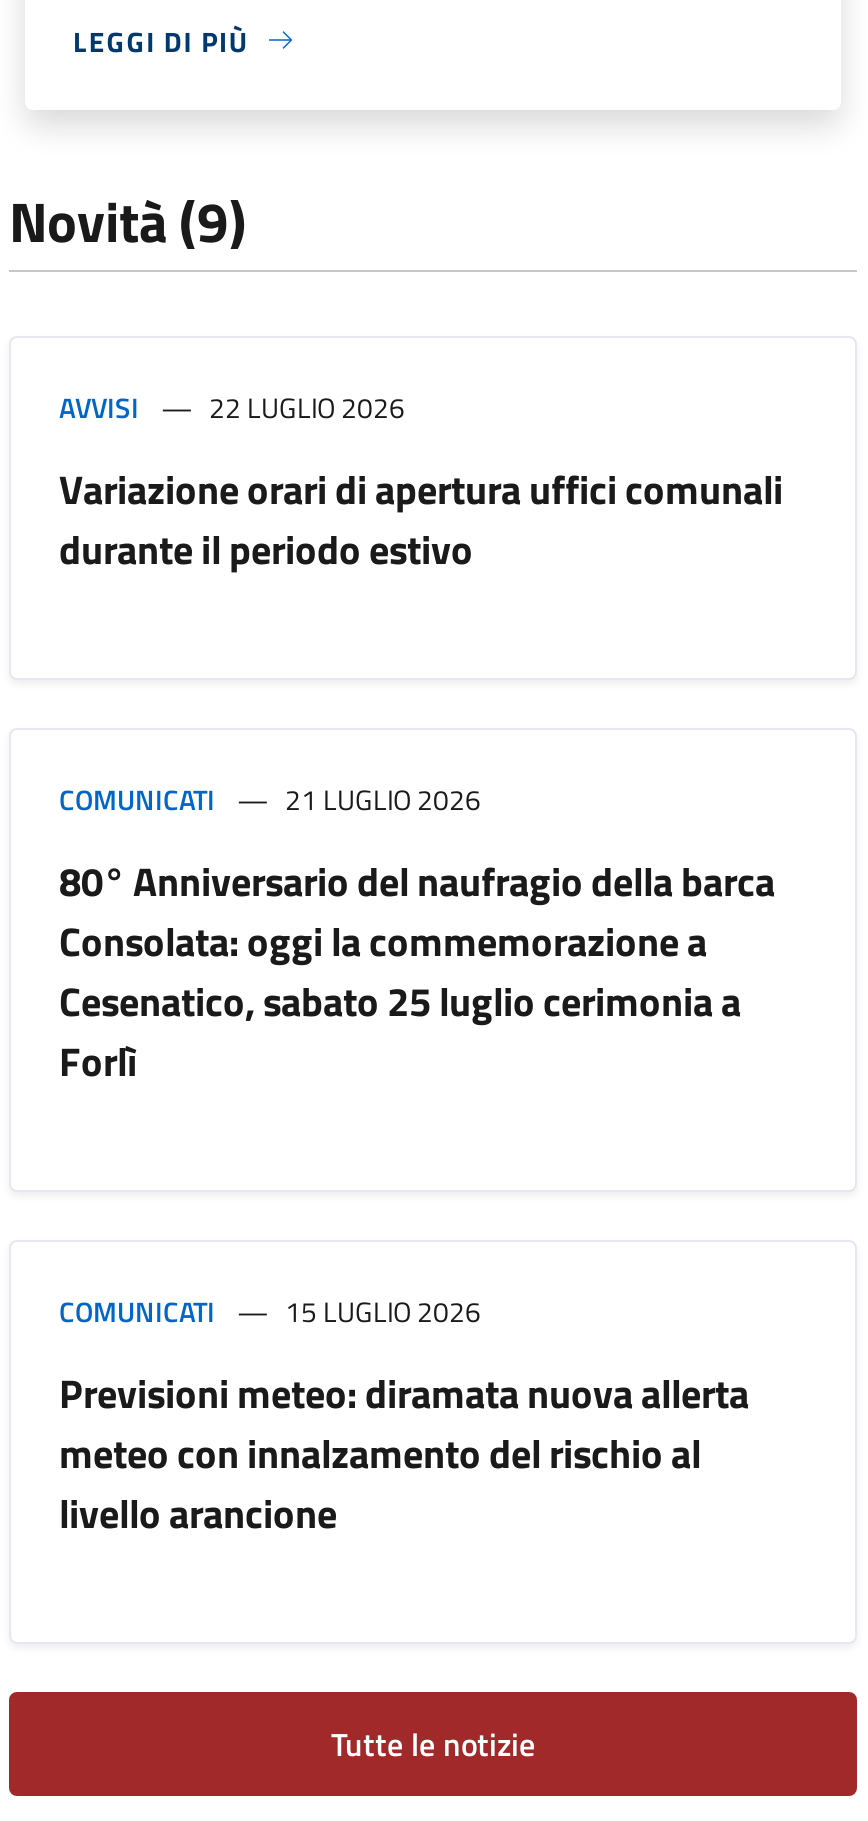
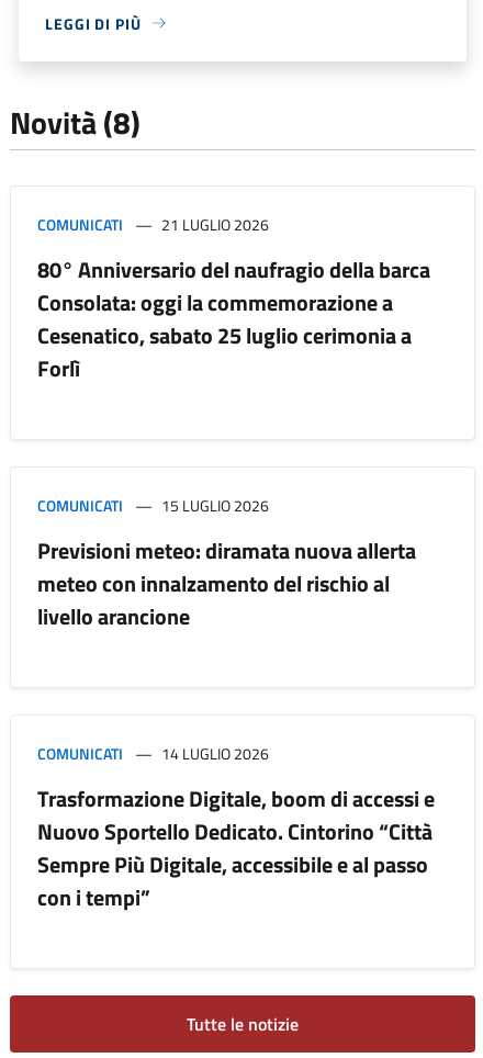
[9,177,783,579] Novità (9) | AVVISI | 22 LUGLIO 2026 | Variazione orari di apertura uffici comunali | durante il periodo estivo -> [10,98,141,146] Novità (8)
moved [59,777,775,1543] -> [37,213,430,633]: COMUNICATI | 21 LUGLIO 2026 | 80° Anniversario del naufragio della barca | ... | meteo con innalzamento del rischio al | livello arancione
none -> [37,742,435,914] COMUNICATI | 14 LUGLIO 2026 | Trasformazione Digitale, boom di accessi e | Nuovo Sportello Dedicato. Cintorino “Città | Sempre Più Digitale, accessibile e al passo | con i tempi”

